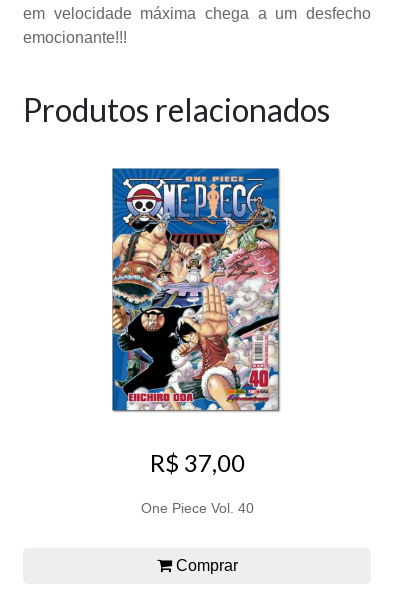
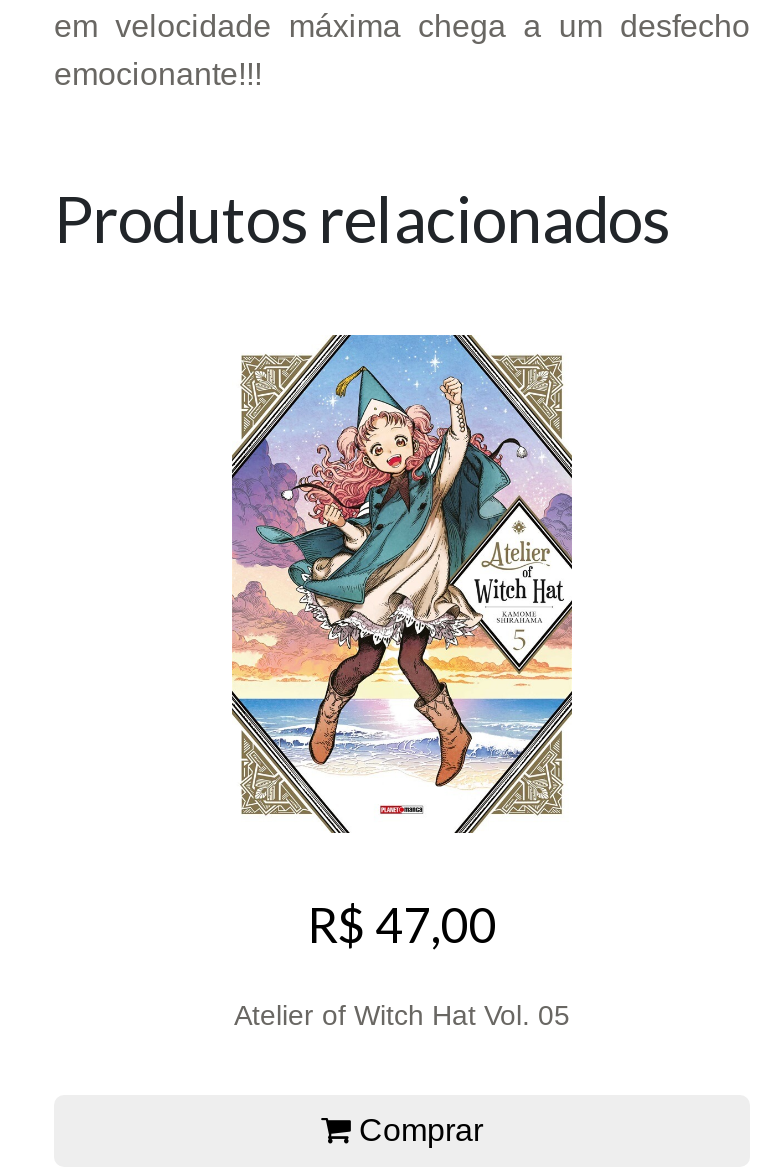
[111,167,282,477] [image] | R$ 37,00 -> [230,333,574,954] [image] | R$ 47,00
[140,500,253,516] One Piece Vol. 40 -> [234,999,570,1031] Atelier of Witch Hat Vol. 05

